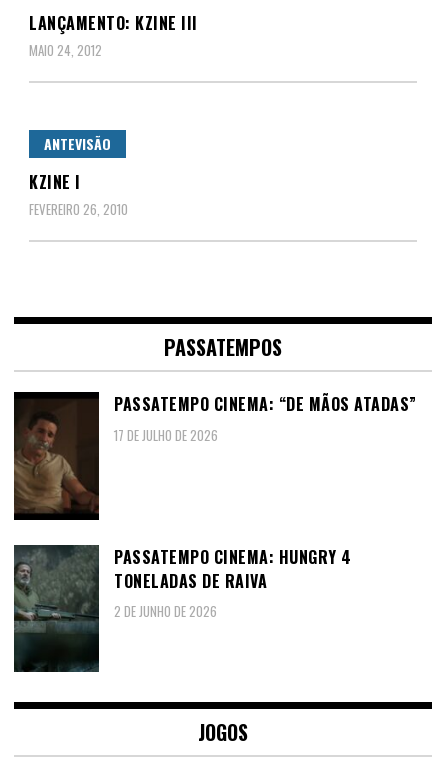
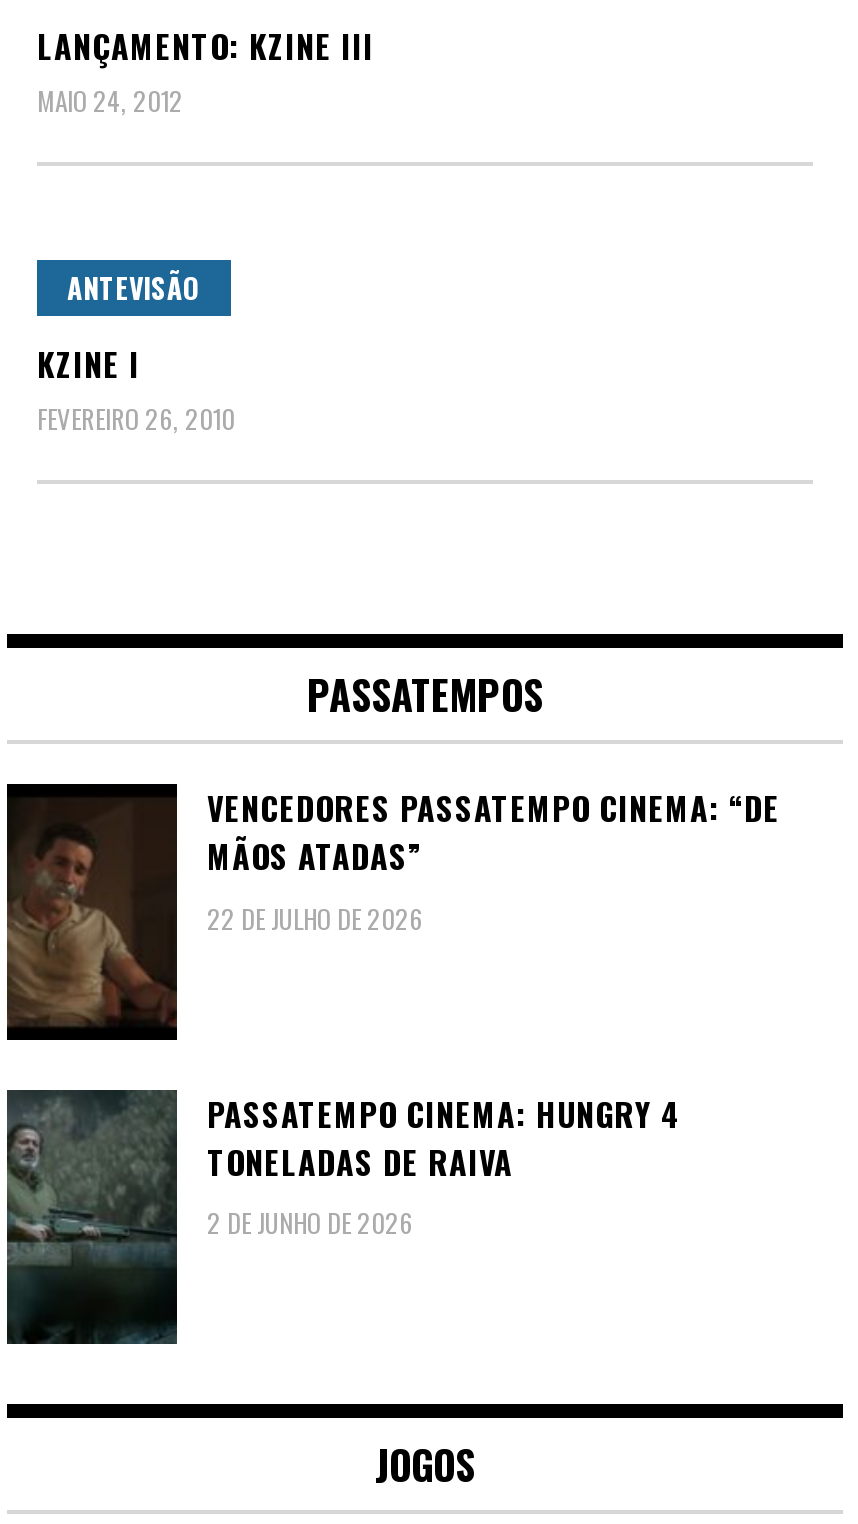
[114,392,416,445] PASSATEMPO CINEMA: “DE MÃOS ATADAS” | 17 DE JULHO DE 2026 -> [207,784,780,937] VENCEDORES PASSATEMPO CINEMA: “DE | MÃOS ATADAS” | 22 DE JULHO DE 2026

